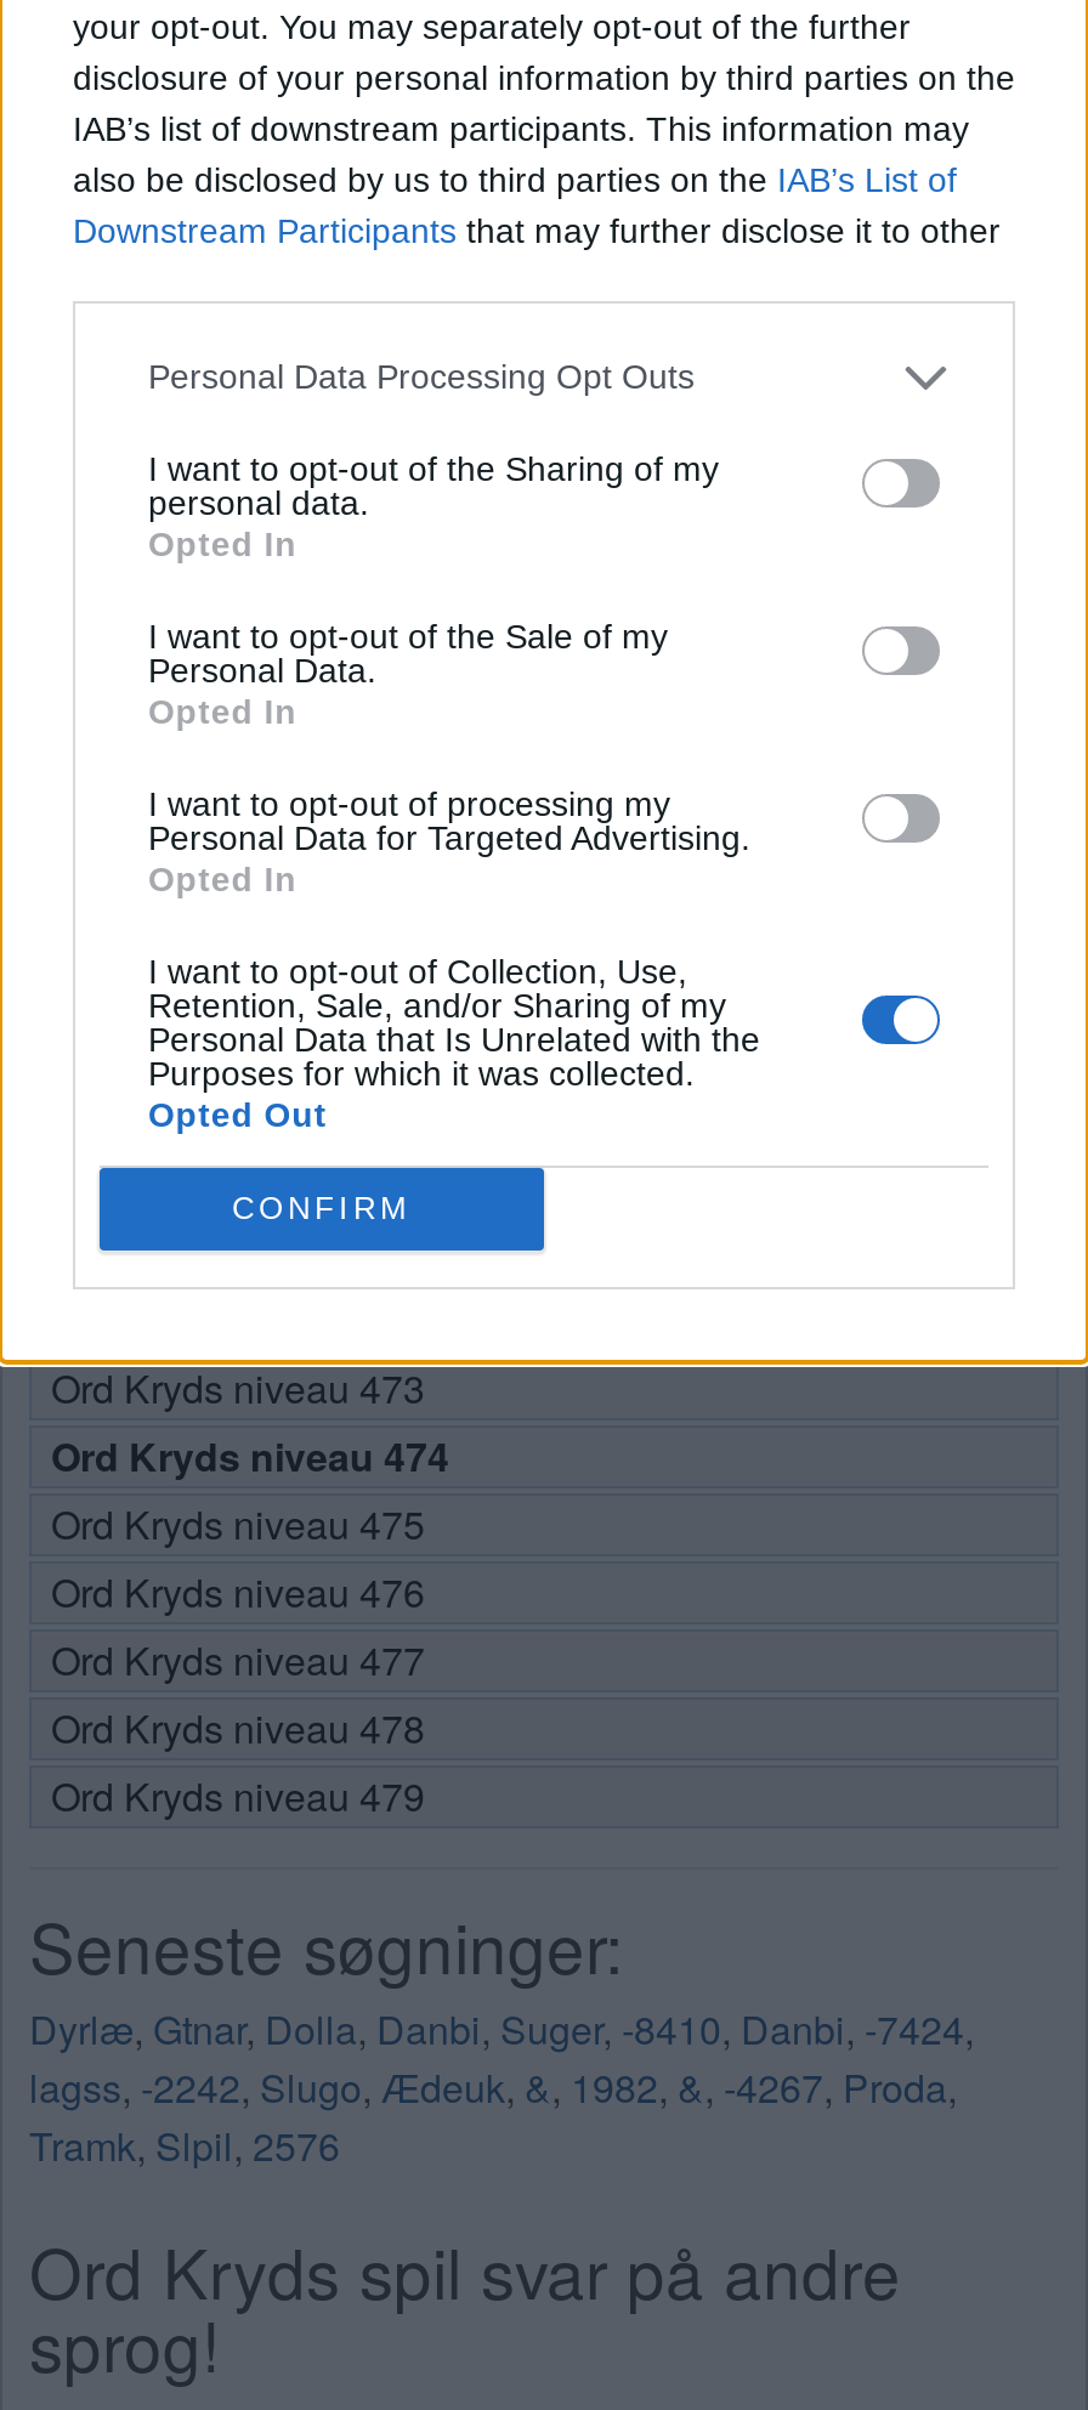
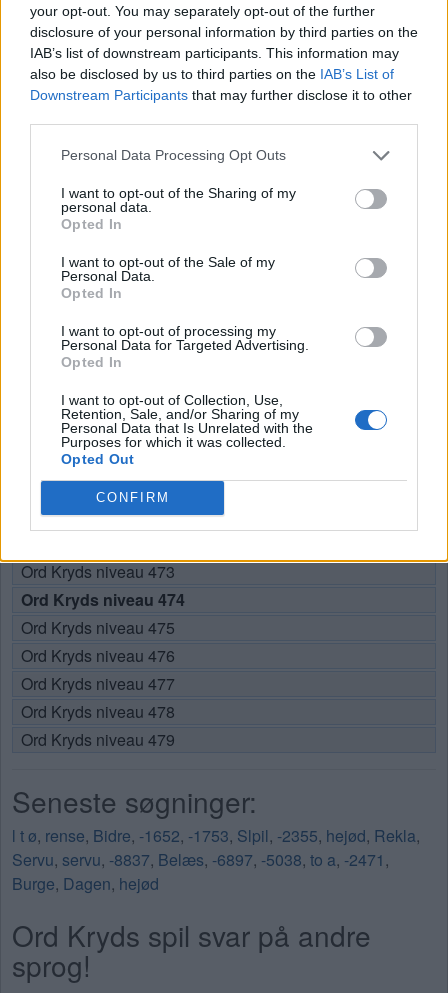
[29,2001,974,2173] Dyrlæ, Gtnar, Dolla, Danbi, Suger, -8410, Danbi, -7424, | lagss, -2242, Slugo, Ædeuk, &, 1982, &, -4267, Proda, | Tramk, Slpil, 2576 -> [12,824,420,895] l t ø, rense, Bidre, -1652, -1753, Slpil, -2355, hejød, Rekla, | Servu, servu, -8837, Belæs, -6897, -5038, to a, -2471, | Burge, Dagen, hejød

